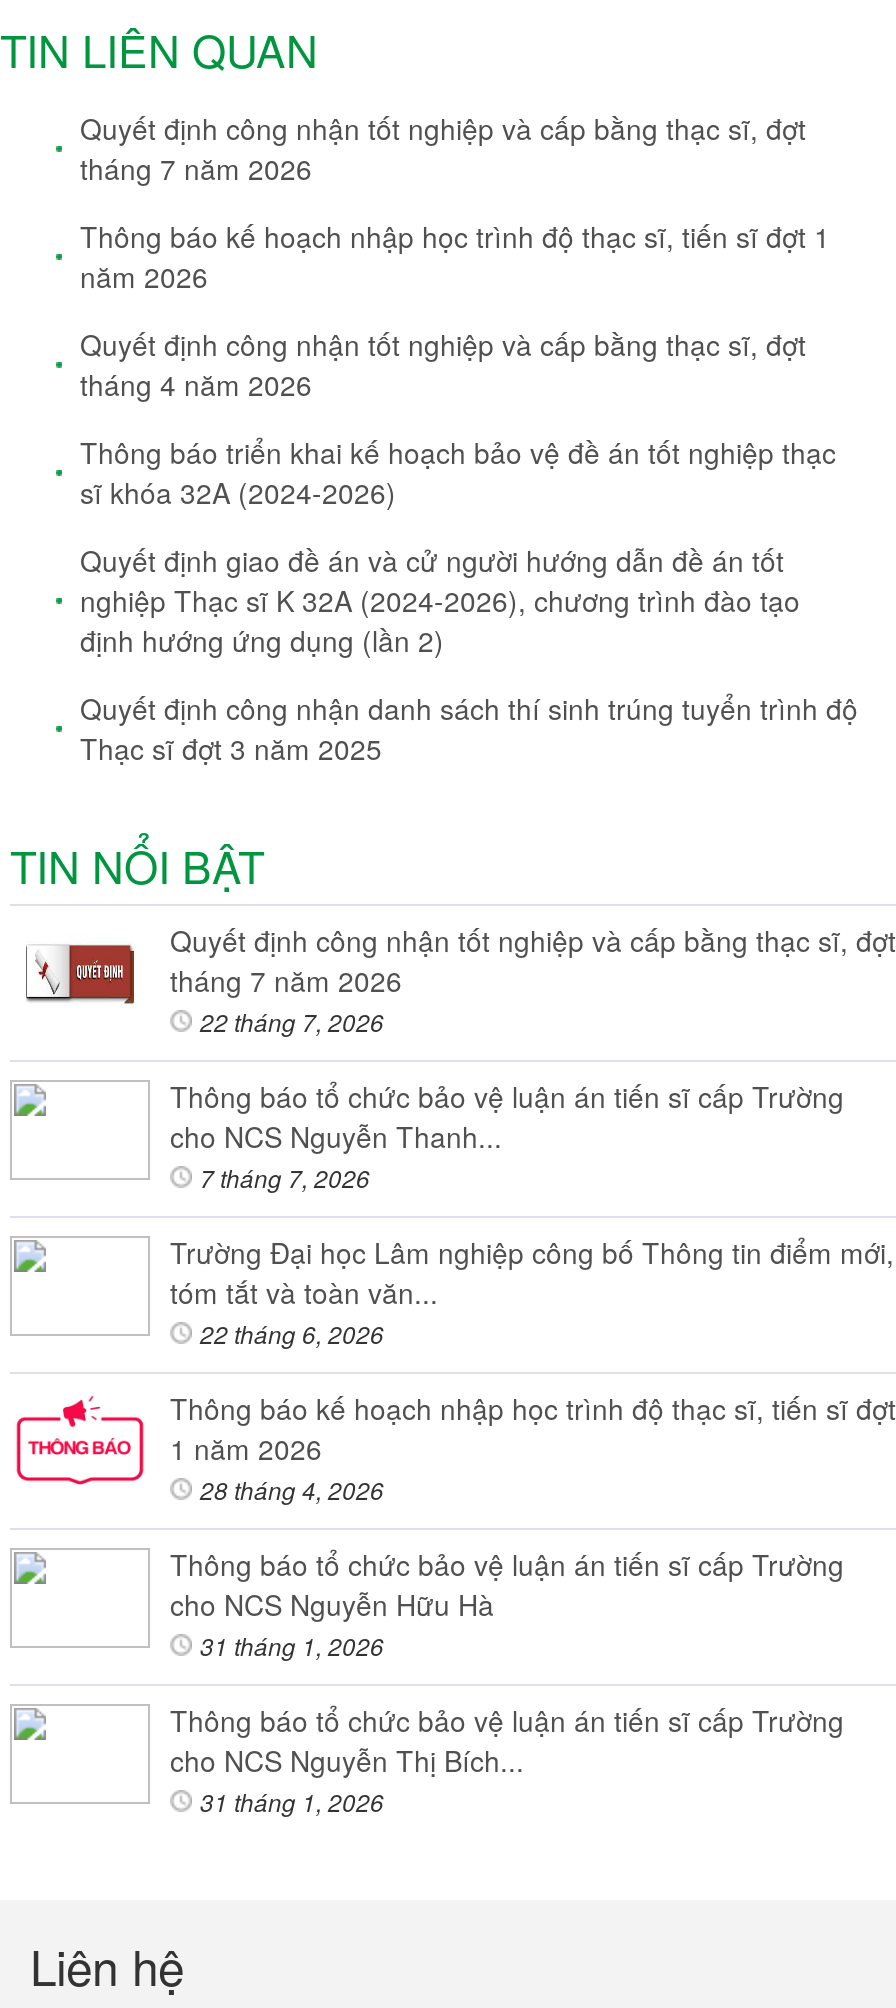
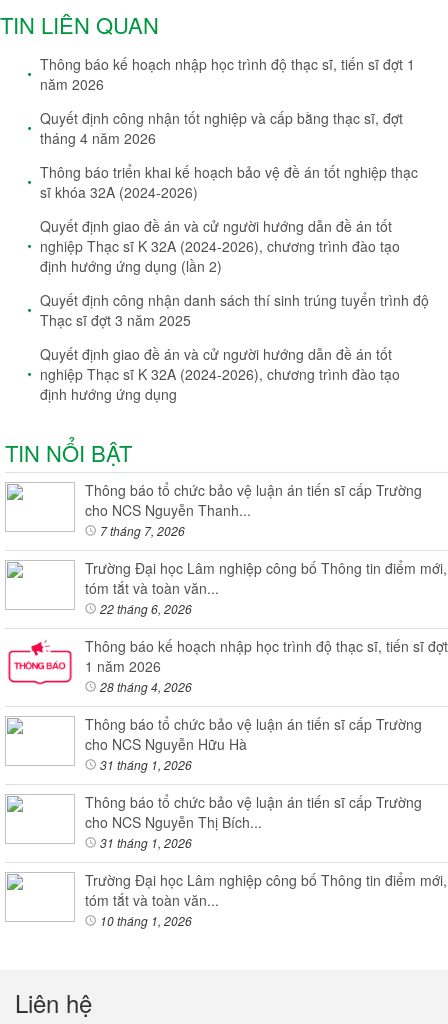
[80,108,806,188] Quyết định công nhận tốt nghiệp và cấp bằng thạc sĩ, đợt | tháng 7 năm 2026 -> none
moved [80,216,858,768] -> [40,54,429,330]: Thông báo kế hoạch nhập học trình độ thạc sĩ, tiến sĩ đợt 1 | năm 2026 | Quyết định công nhận tốt nghiệp và cấp bằng thạc sĩ, đợt | ... | Quyết định công nhận danh sách thí sinh trúng tuyển trình độ | Thạc sĩ đợt 3 năm 2025
none -> [40,344,400,404] Quyết định giao đề án và cử người hướng dẫn đề án tốt | nghiệp Thạc sĩ K 32A (2024-2026), chương trình đào tạo | định hướng ứng dụng
[24,920,896,1038] [image] | Quyết định công nhận tốt nghiệp và cấp bằng thạc sĩ, đợt | tháng 7 năm 2026 | 22 tháng 7, 2026 -> none
moved [170,1076,896,1818] -> [85,480,448,851]: Thông báo tổ chức bảo vệ luận án tiến sĩ cấp Trường | cho NCS Nguyễn Thanh... | 7 tháng 7, 2026 | ... | cho NCS Nguyễn Thị Bích... | 31 tháng 1, 2026
none -> [85,870,447,929] Trường Đại học Lâm nghiệp công bố Thông tin điểm mới, | tóm tắt và toàn văn... | 10 tháng 1, 2026

